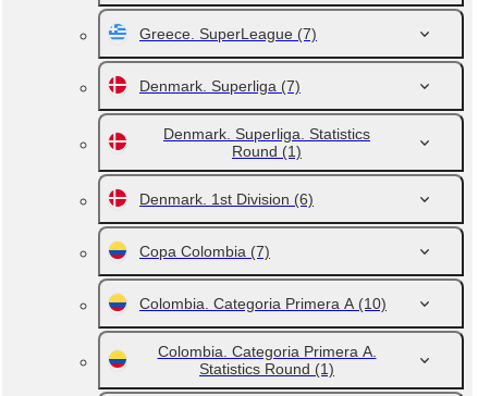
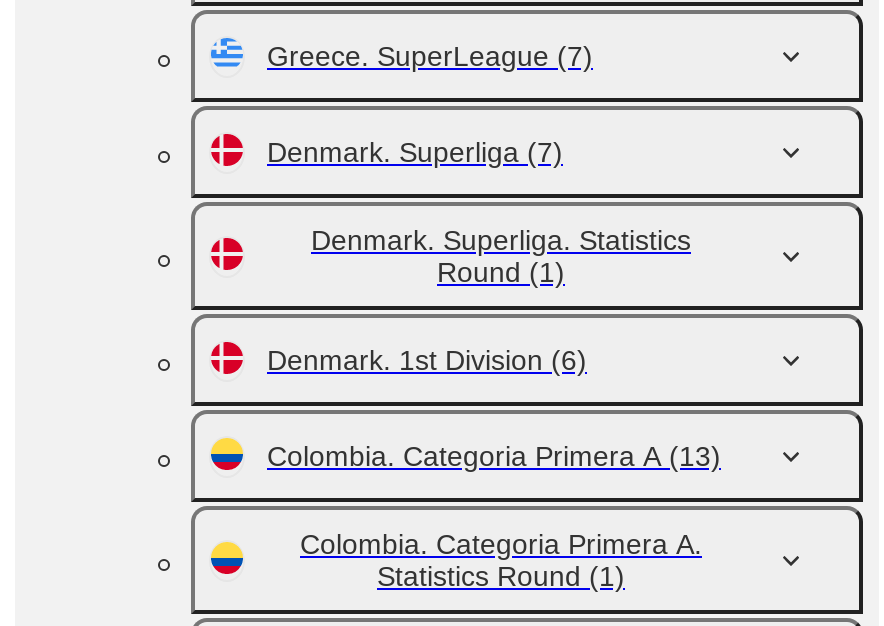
[139,243,387,312] Copa Colombia (7) | Colombia. Categoria Primera A (10) -> [267,440,721,472] Colombia. Categoria Primera A (13)

